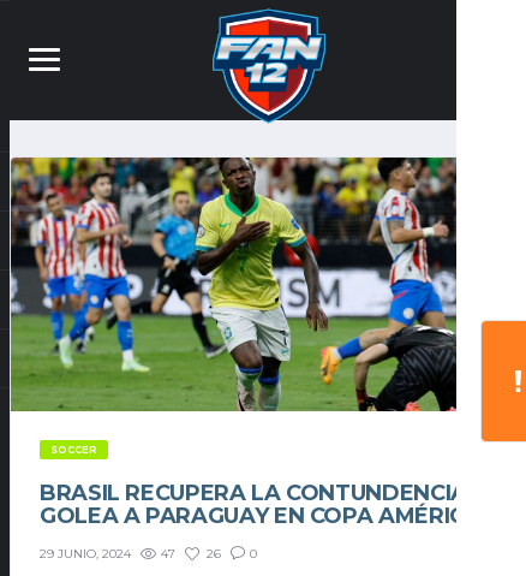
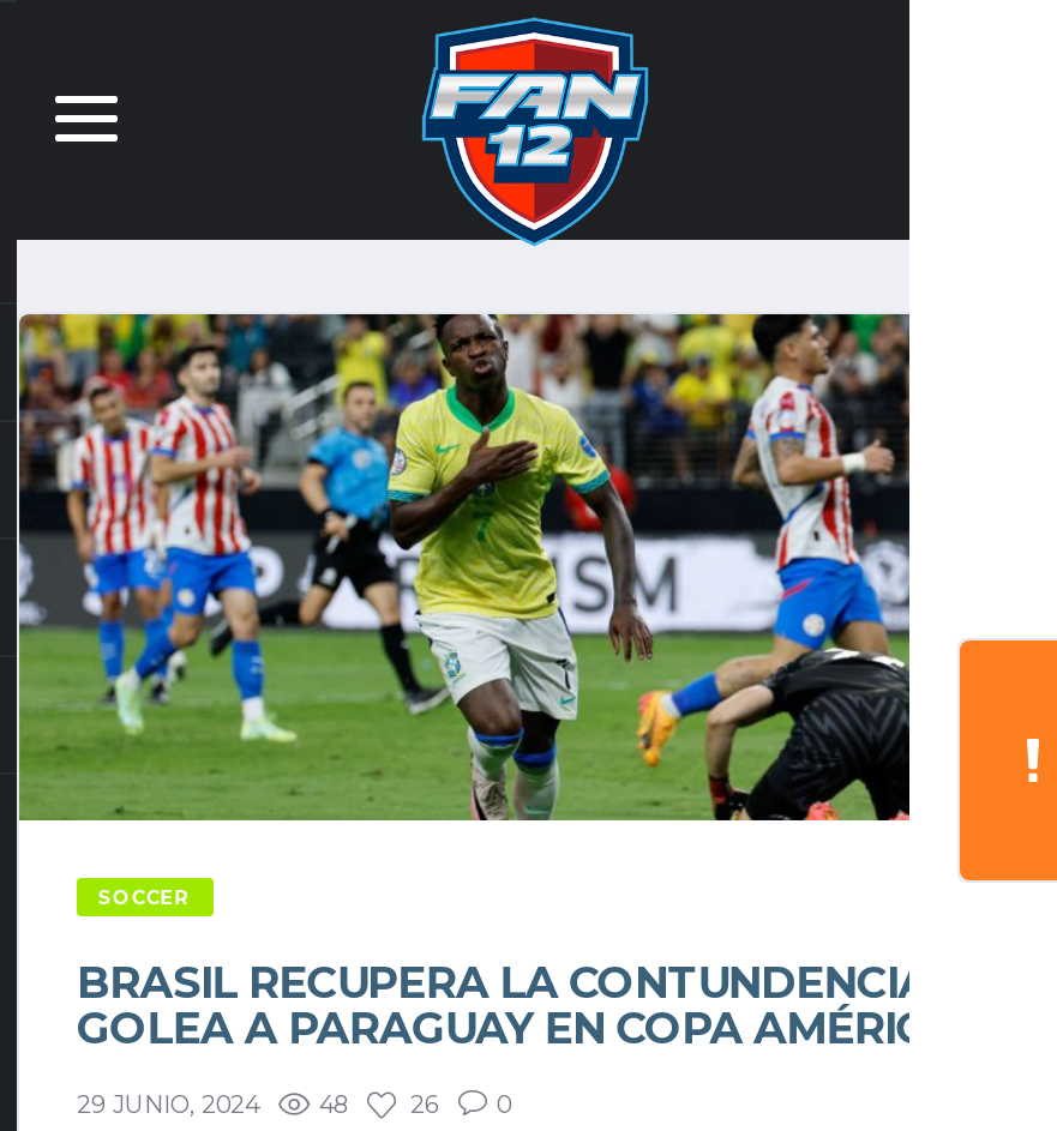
[161,546,175,561] 47 -> [319,1088,348,1119] 48

